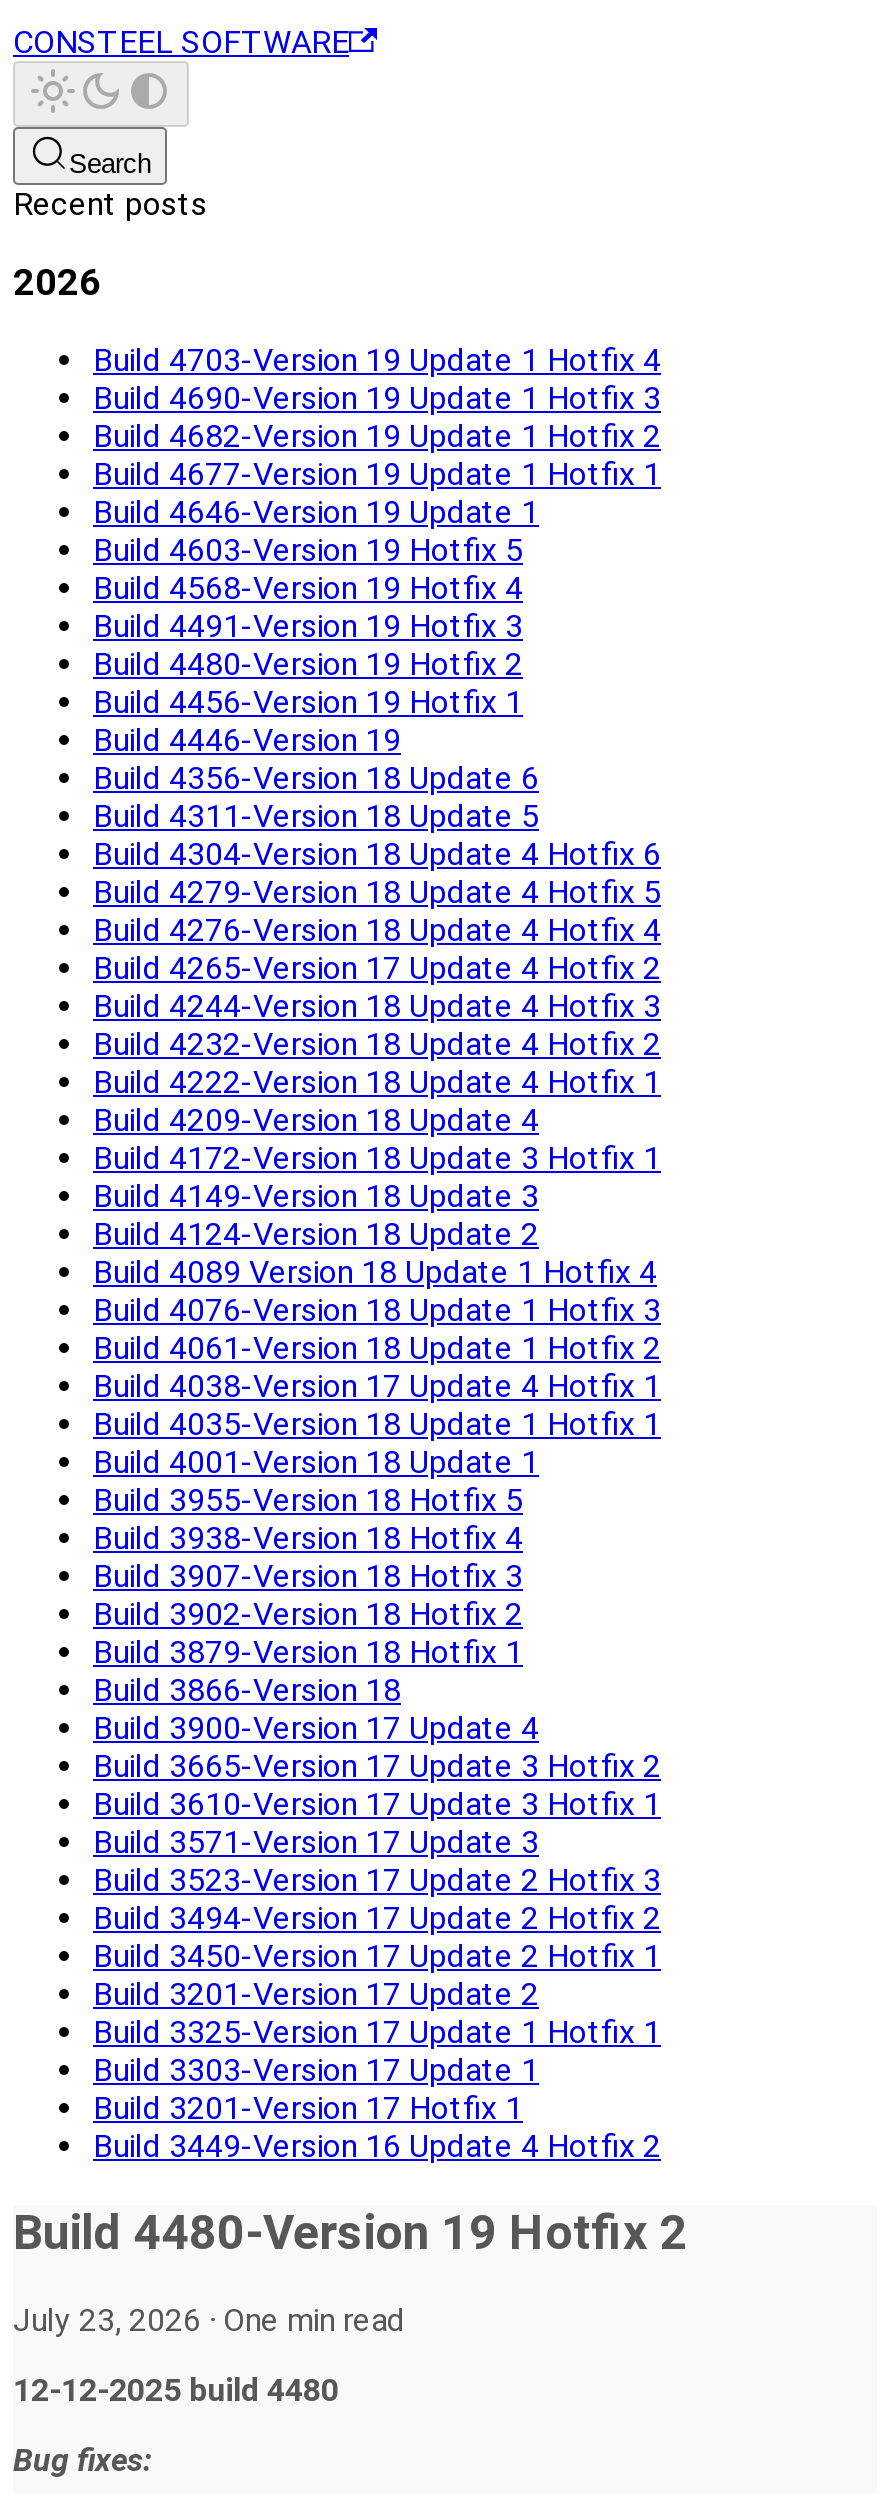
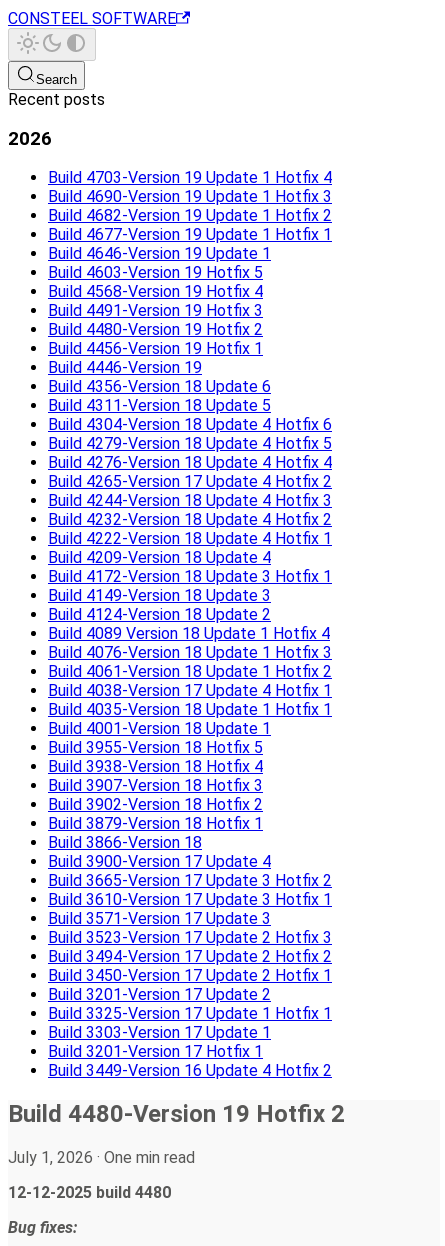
[13,2301,405,2339] July 23, 2026 · One min read -> [8,1148,195,1167] July 1, 2026 · One min read

